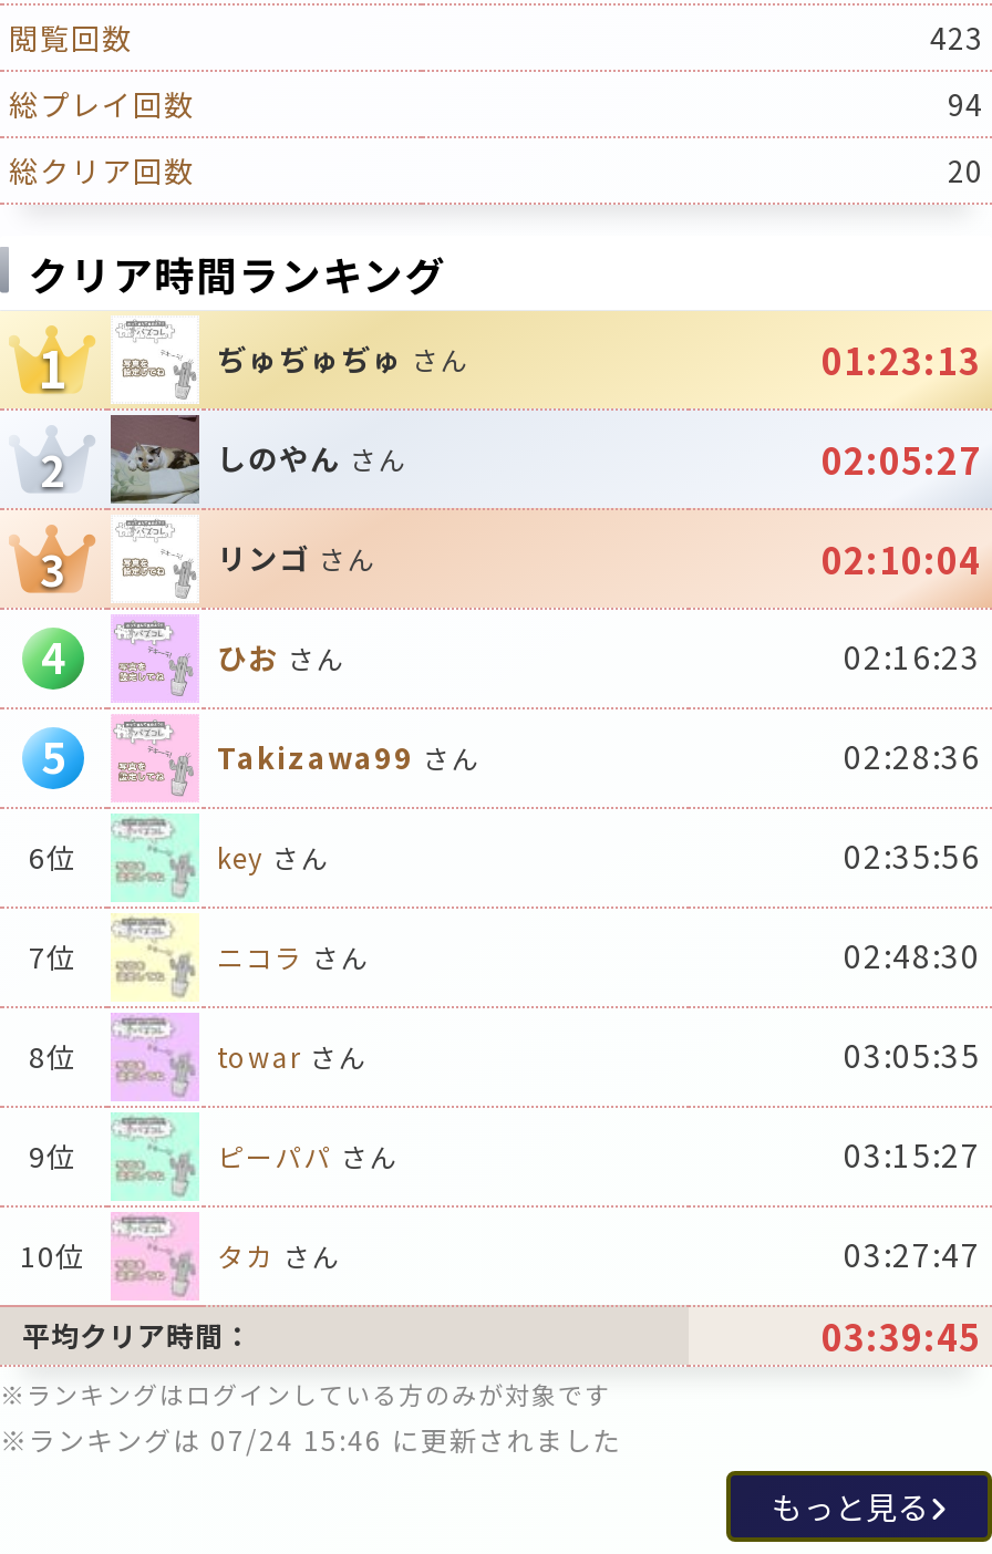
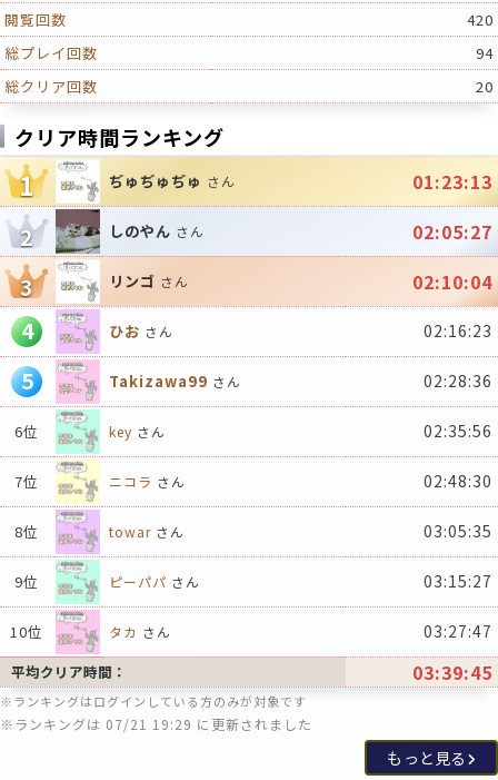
[930,17,983,59] 423 -> [467,9,494,30] 420
[0,1421,622,1459] ※ランキングは 07/24 15:46 に更新されました -> [0,715,312,734] ※ランキングは 07/21 19:29 に更新されました

